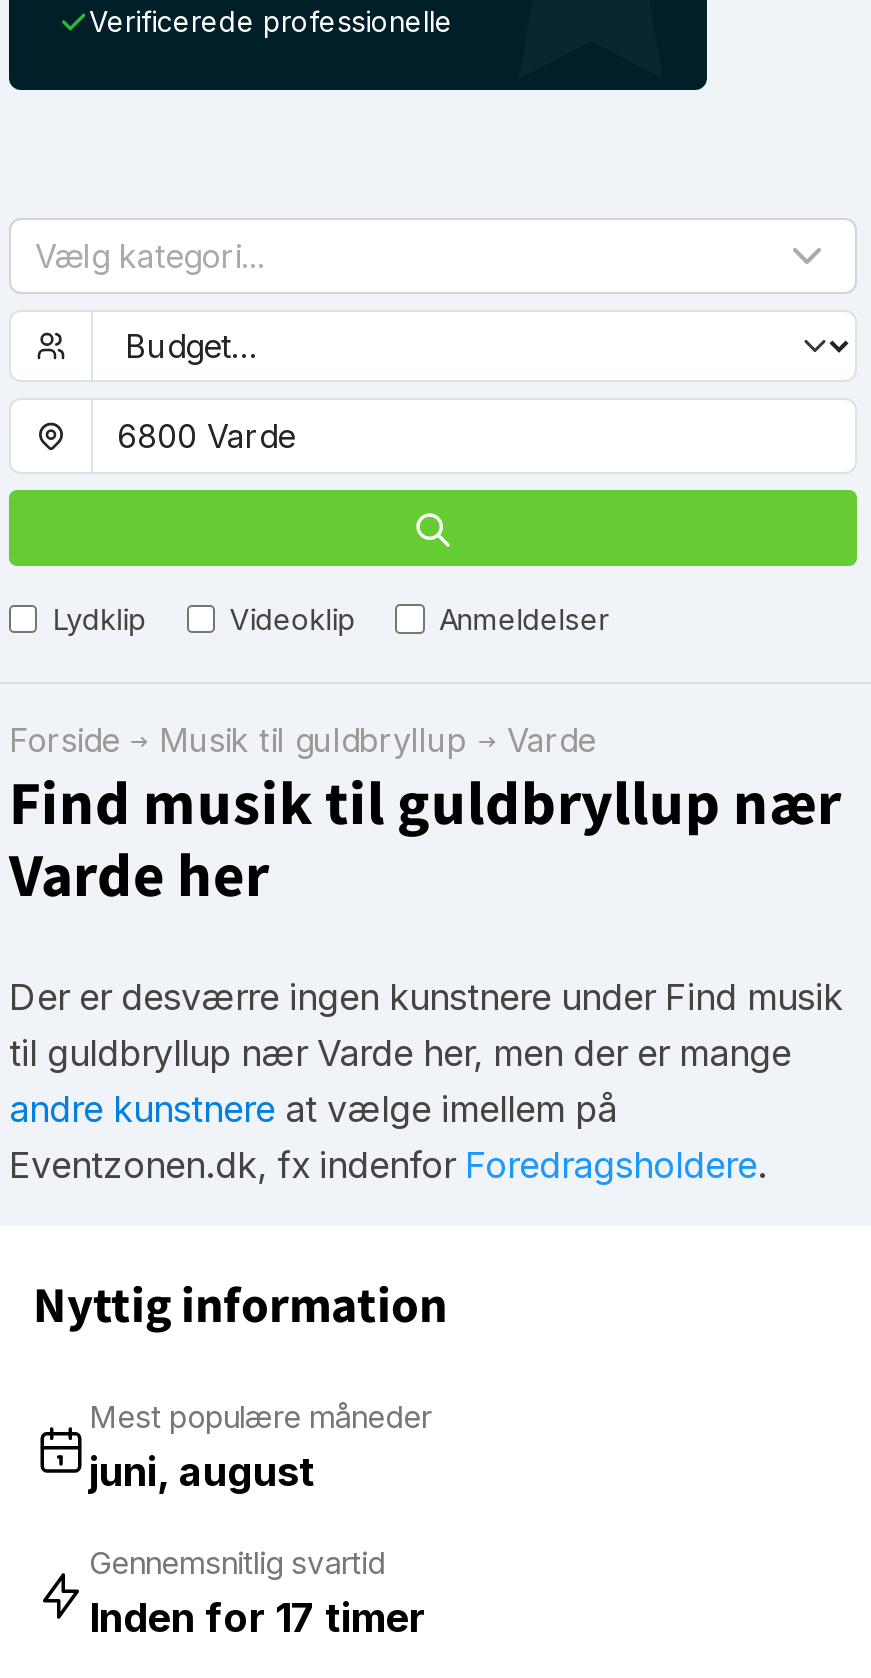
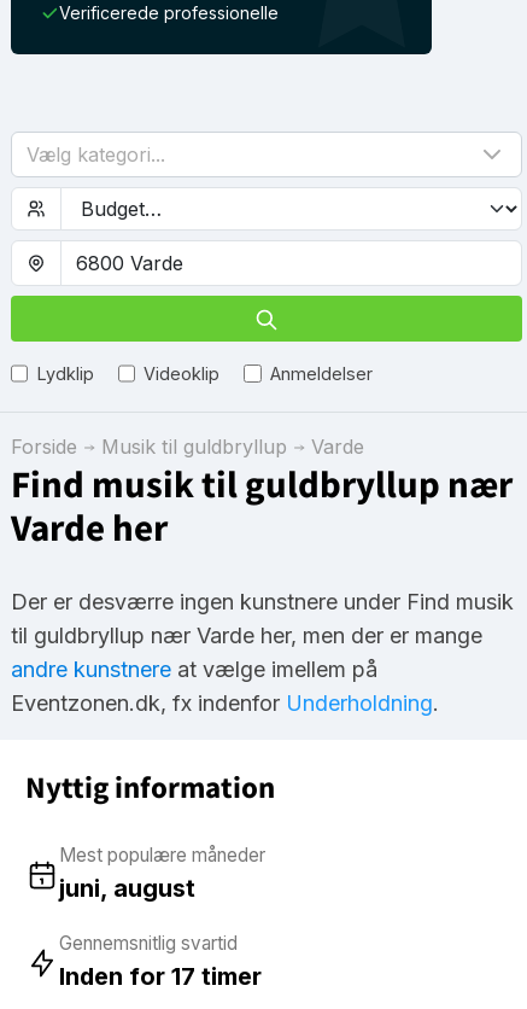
[9,1145,767,1187] Eventzonen.dk, fx indenfor Foredragsholdere. -> [11,691,439,716] Eventzonen.dk, fx indenfor Underholdning.

